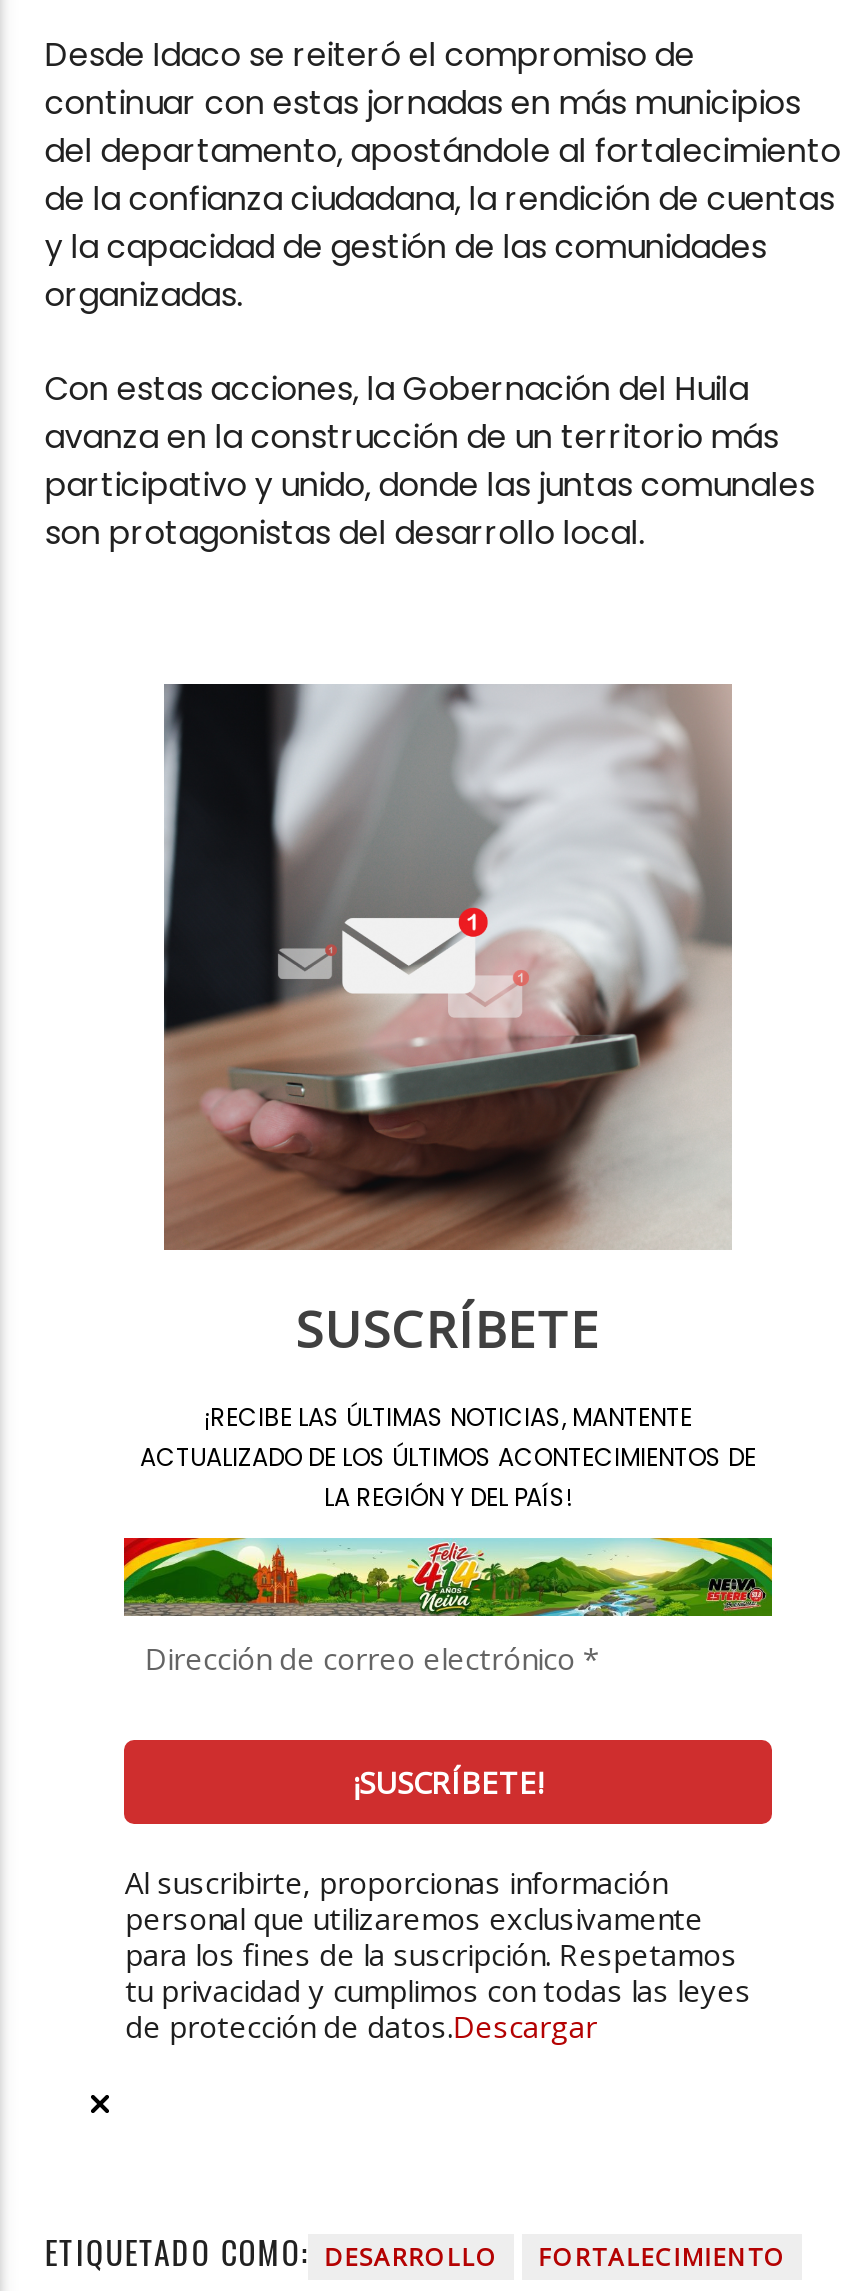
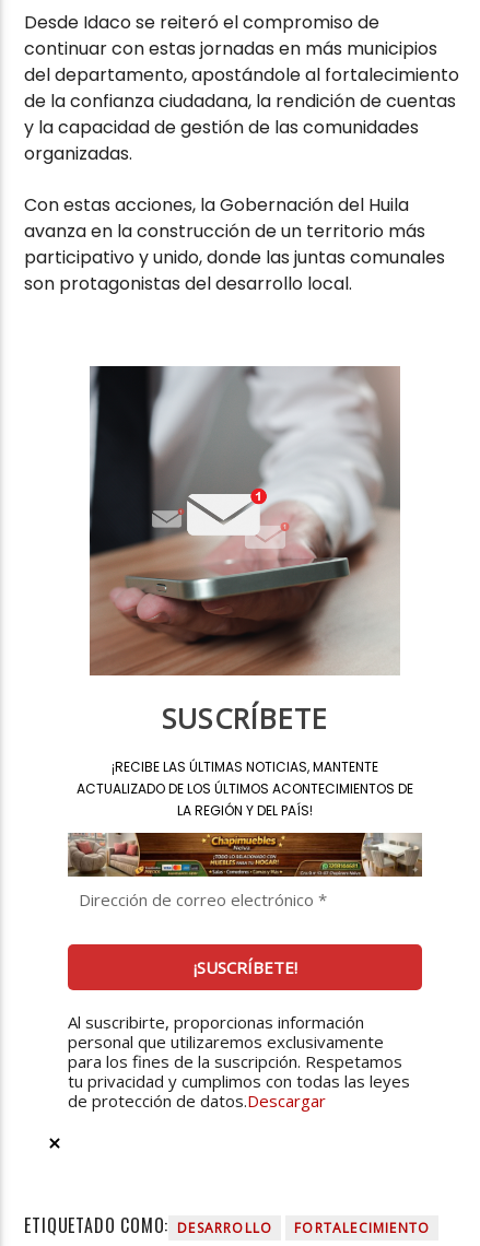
[122,1536,774,1618] [image] -> [67,832,423,878] [image]

